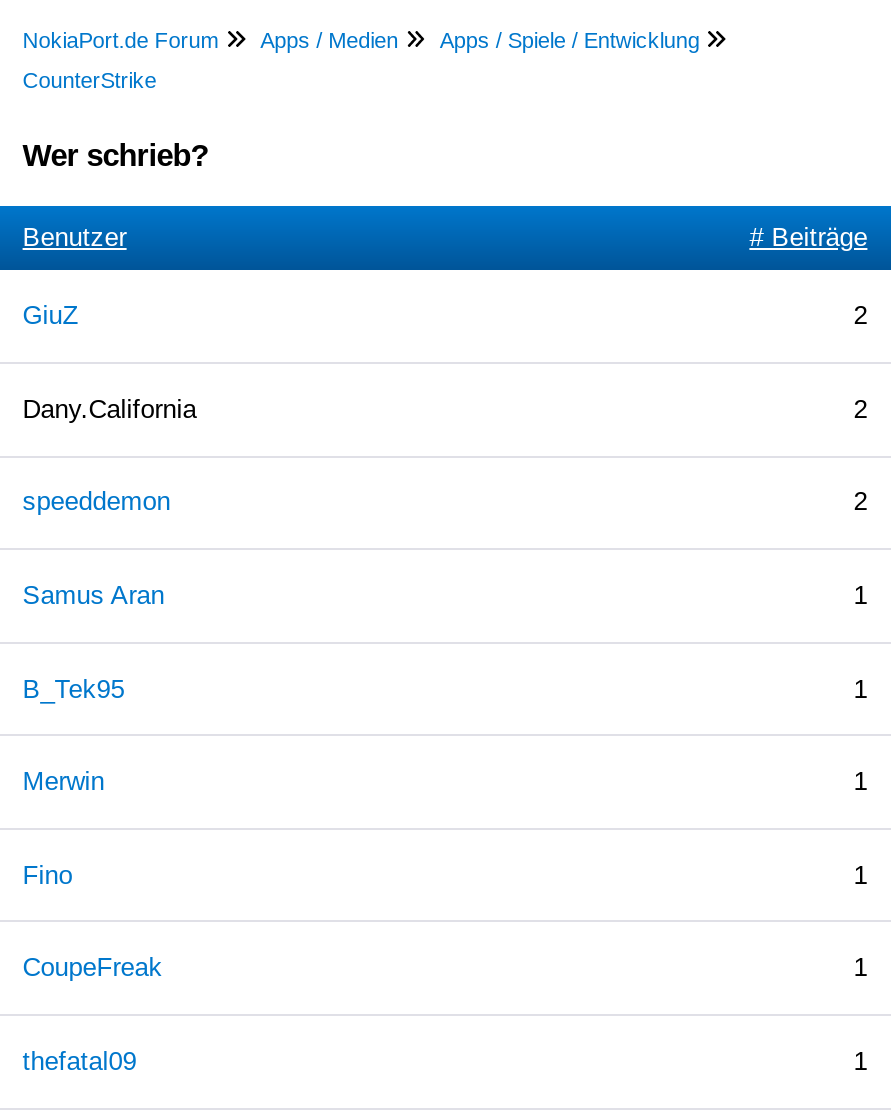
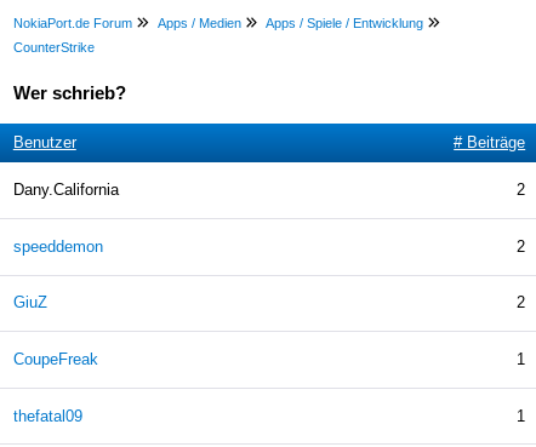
[23,300,867,330] GiuZ | 2 -> none
[23,580,867,889] Samus Aran | 1 | B_Tek95 | 1 | Merwin | 1 | Fino | 1 -> [13,294,525,312] GiuZ | 2

